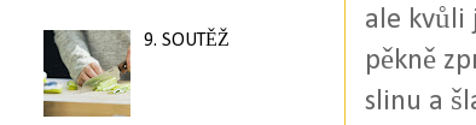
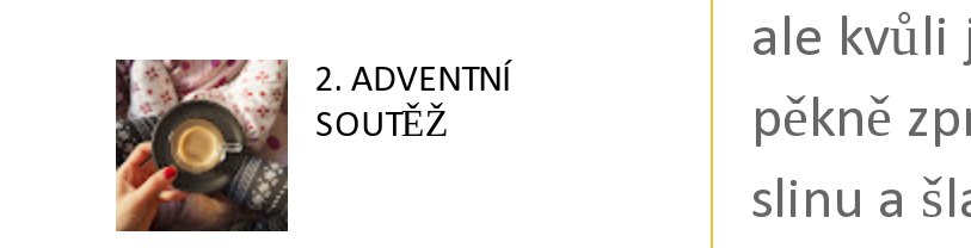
[42,29,132,118] [image] -> [113,57,290,234] [image]
[144,31,230,50] 9. SOUTĚŽ -> none
none -> [315,62,511,145] 2. ADVENTNÍ | SOUTĚŽ

